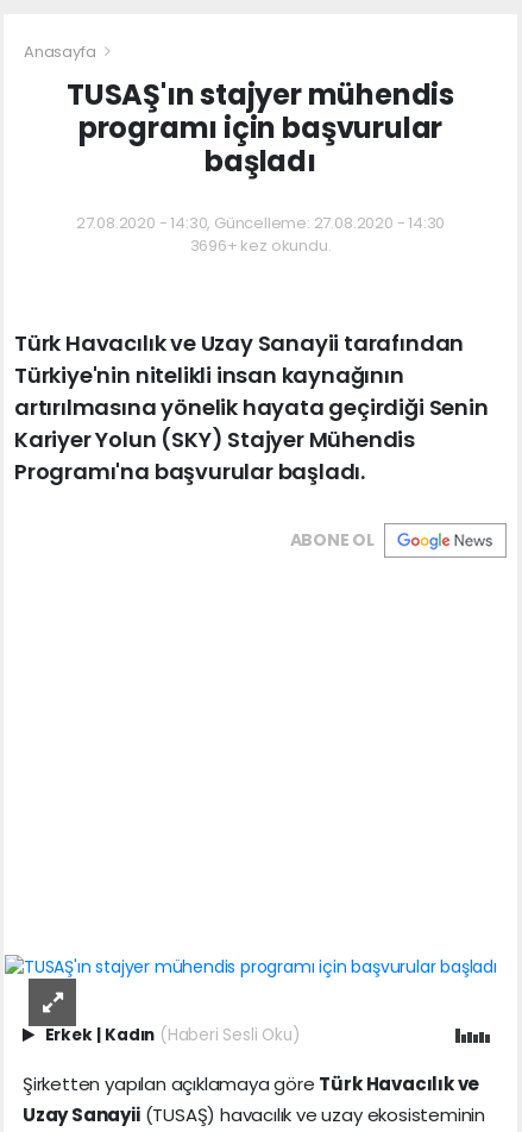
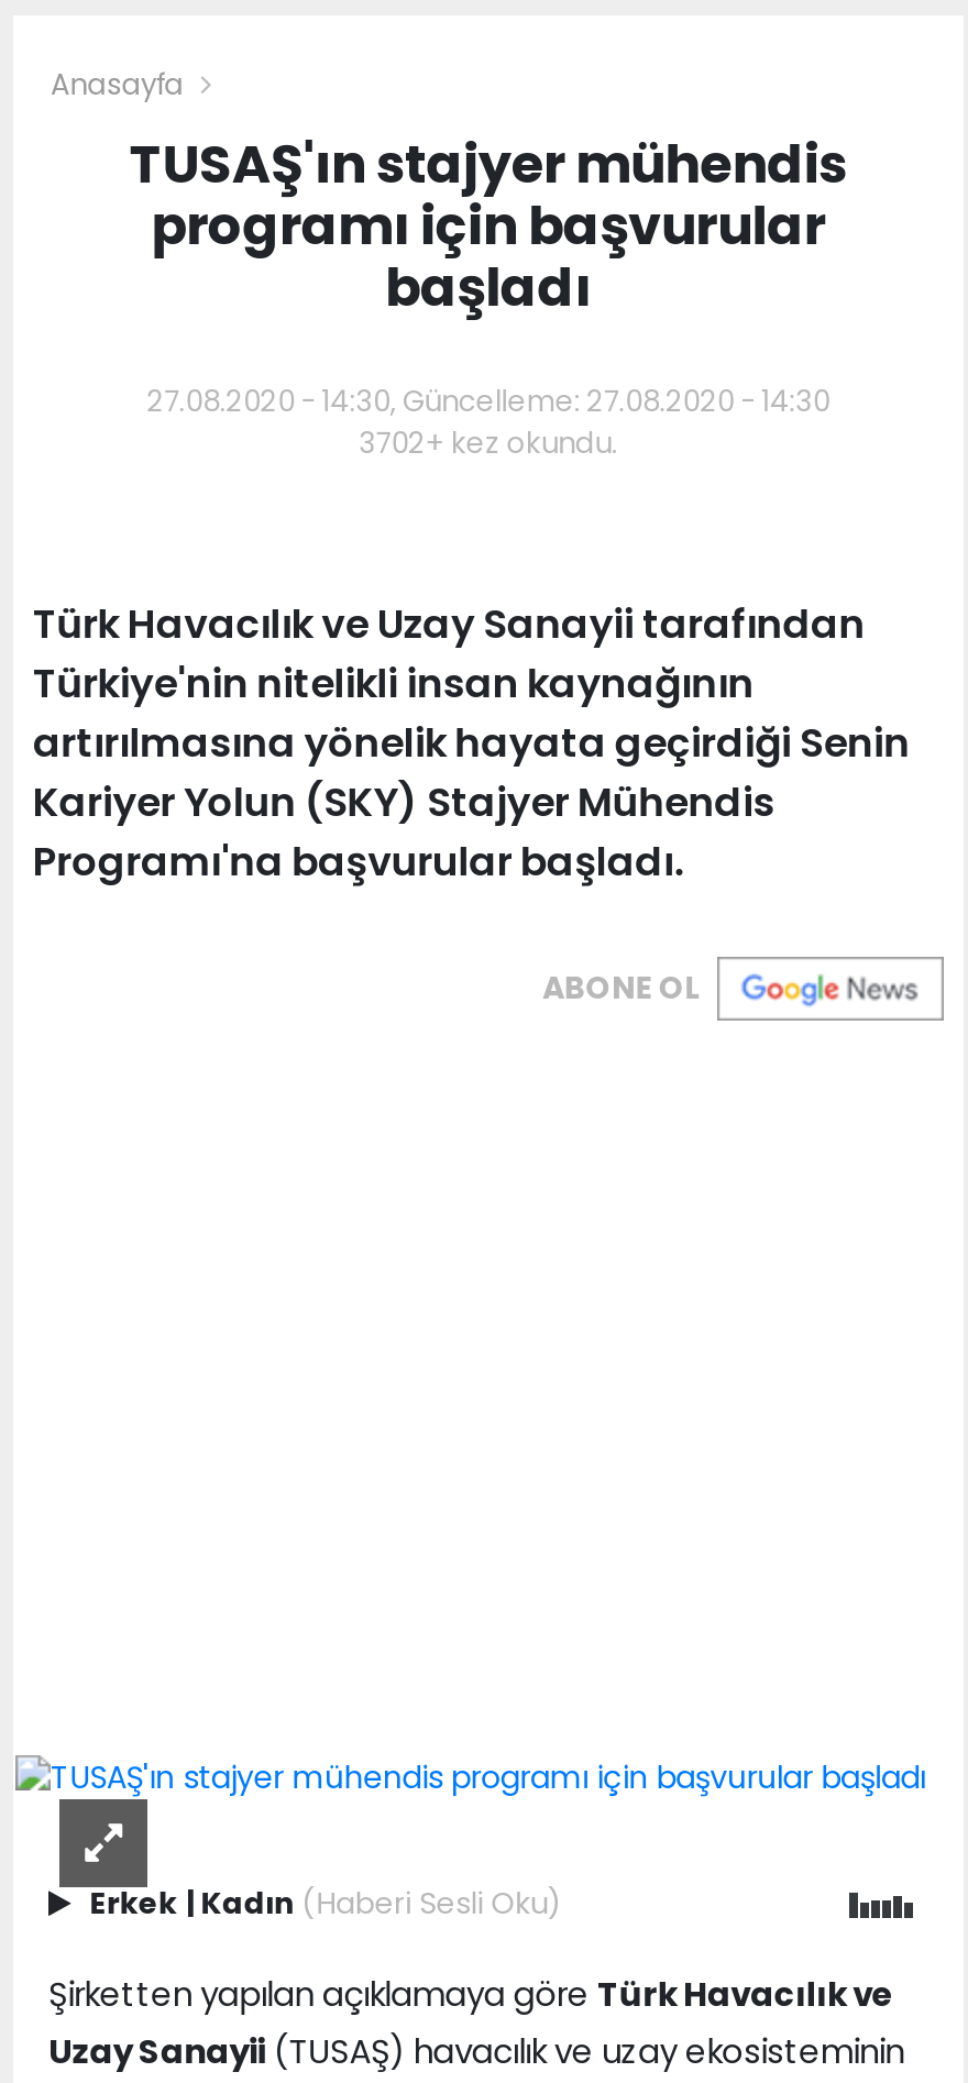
[190,234,331,257] 3696+ kez okundu. -> [359,422,618,464] 3702+ kez okundu.

